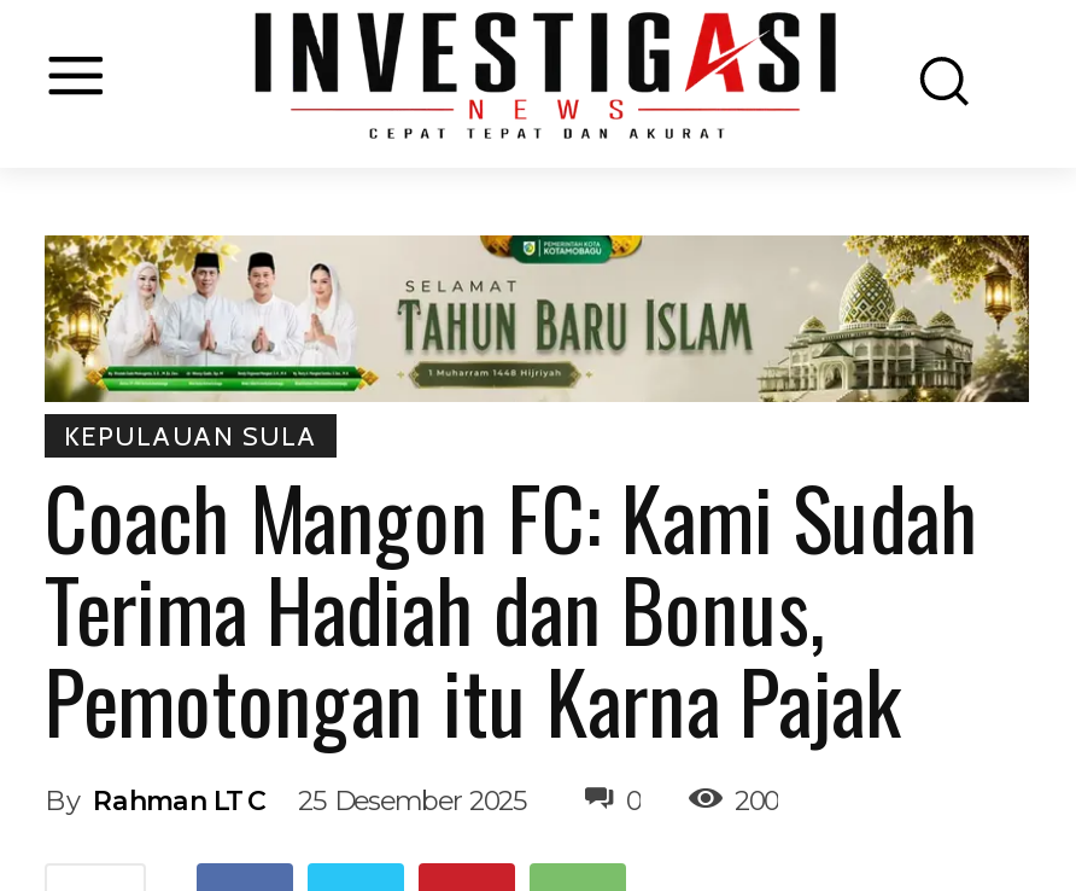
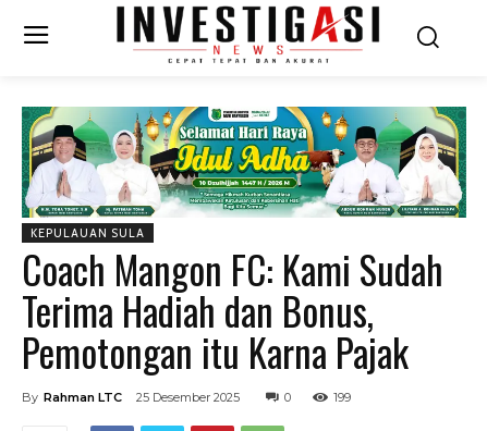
[42,233,1031,404] [image] -> [21,106,467,219] [image]
[735,783,778,816] 200 -> [333,390,351,405] 199

